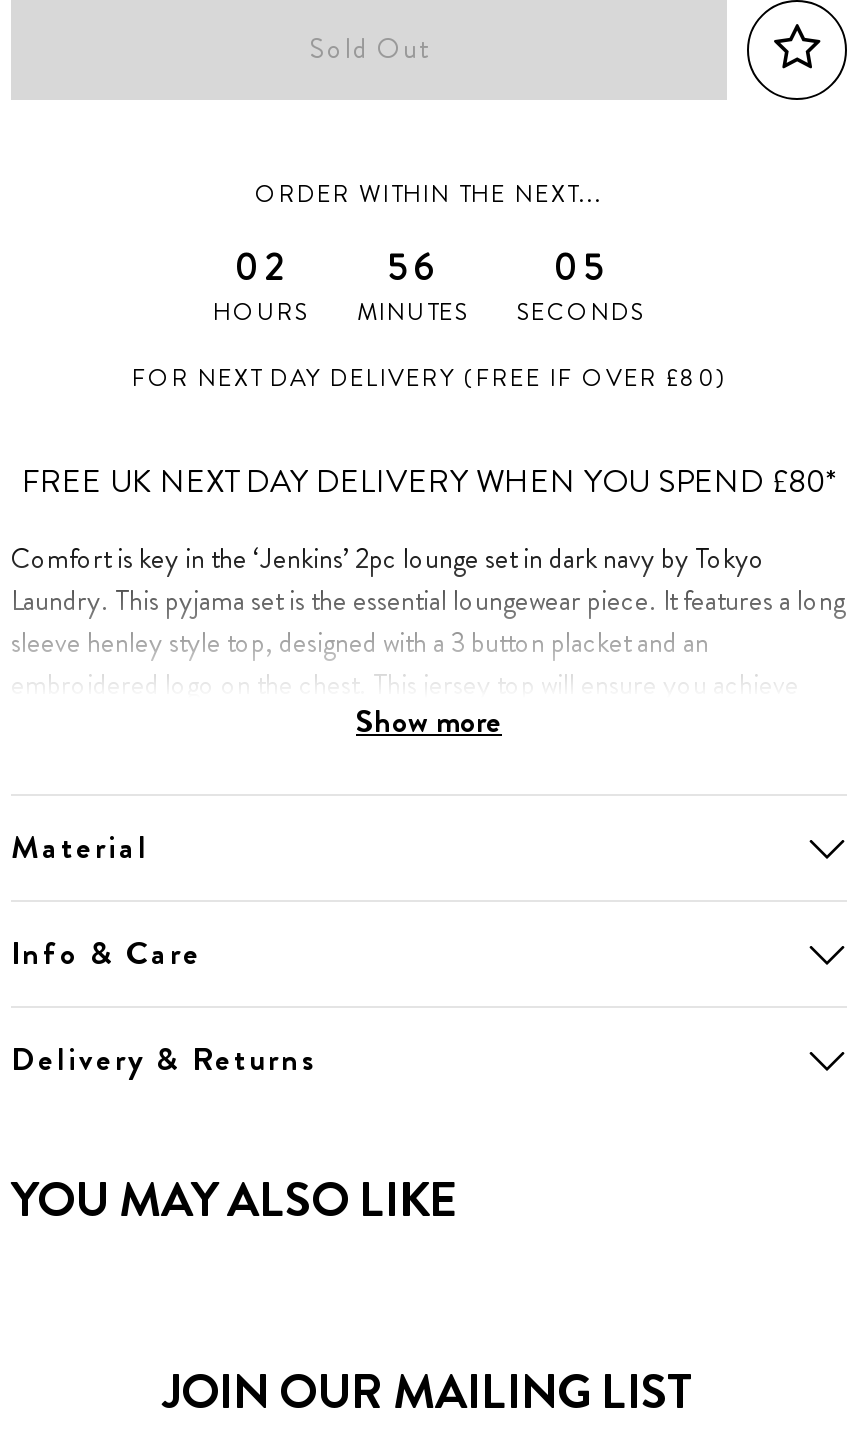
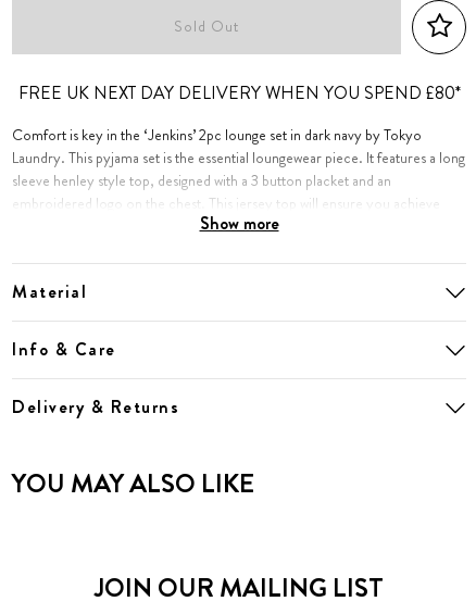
[213,178,603,330] ORDER WITHIN THE NEXT... | 02 | HOURS -> none
[132,242,726,396] 05 | SECONDS | FOR NEXT DAY DELIVERY (FREE IF OVER £80) -> none
[357,242,469,330] 56 | MINUTES -> none

